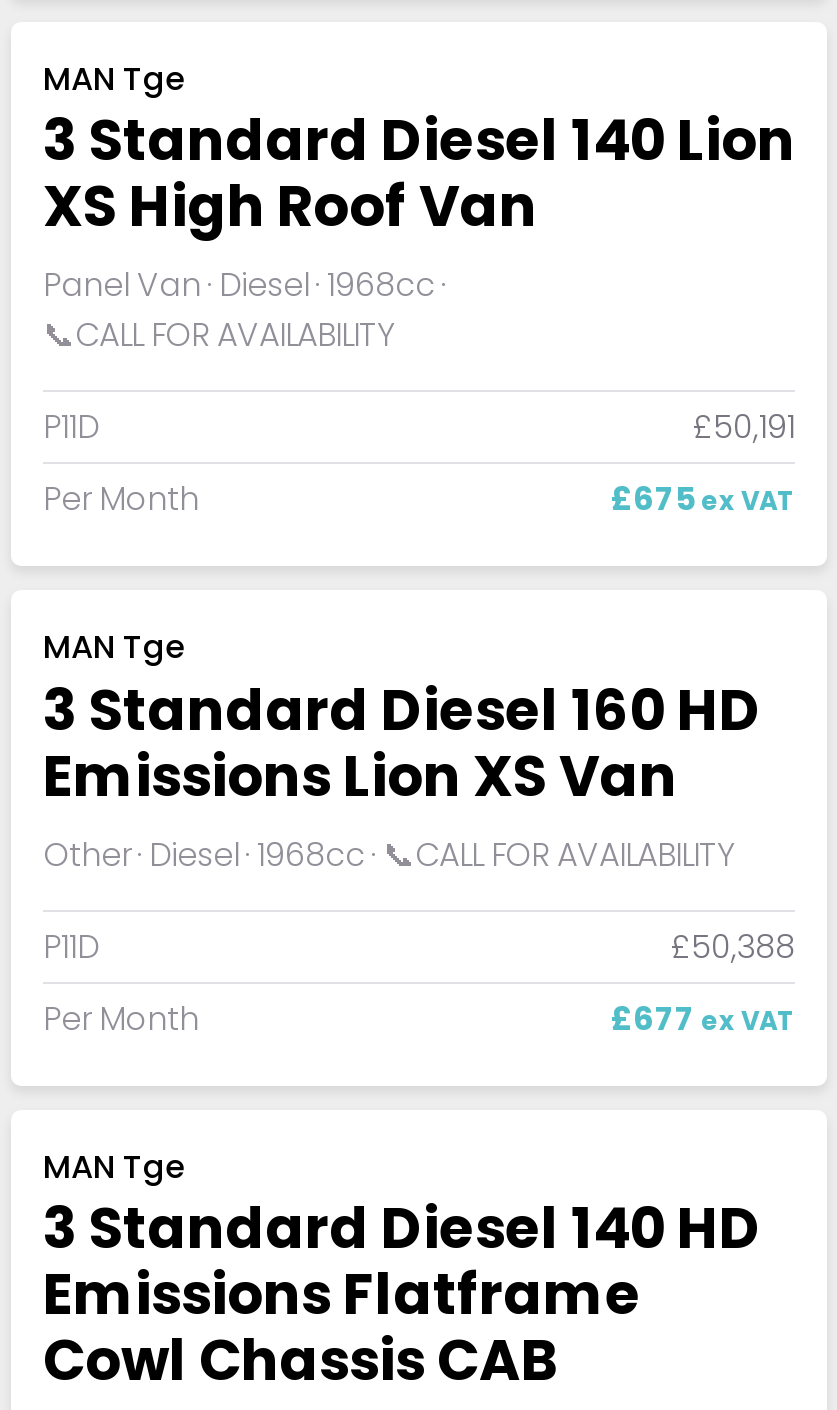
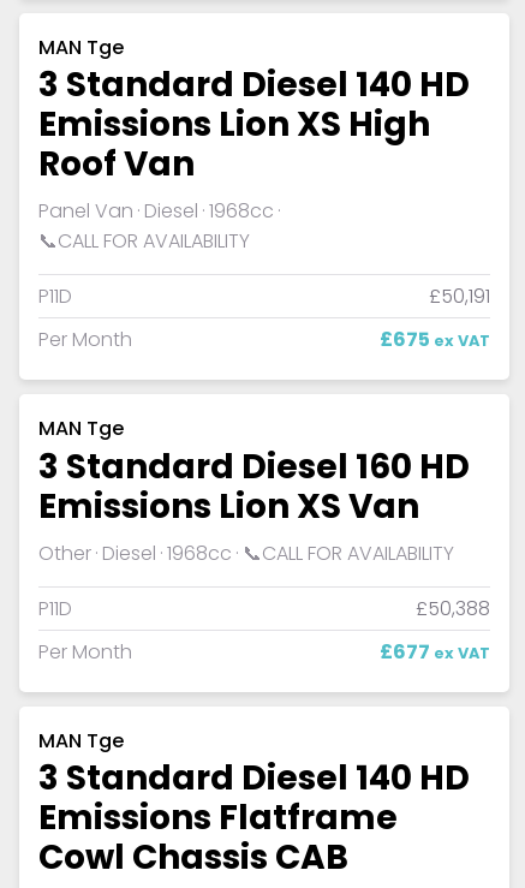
[43,103,795,247] 3 Standard Diesel 140 Lion | XS High Roof Van -> [38,62,470,188] 3 Standard Diesel 140 HD | Emissions Lion XS High | Roof Van

